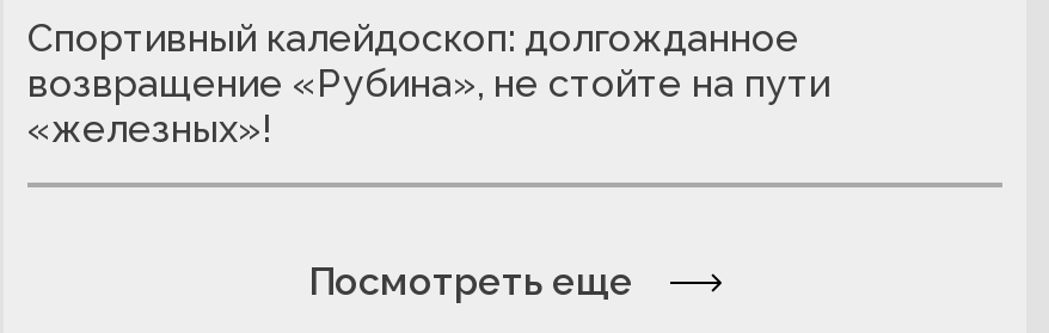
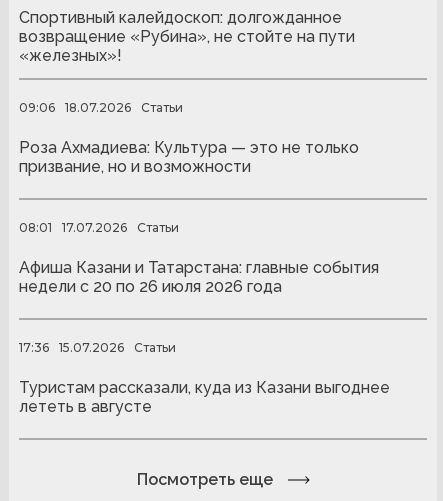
none -> [19,100,390,415] 09:06 | 18.07.2026 | Статьи | Роза Ахмадиева: Культура — это не только | призвание, но и возможности | 08:01 | 17.07.2026 | Статьи | Афиша Казани и Татарстана: главные события | недели с 20 по 26 июля 2026 года | 17:36 | 15.07.2026 | Статьи | Туристам рассказали, куда из Казани выгоднее | лететь в августе

